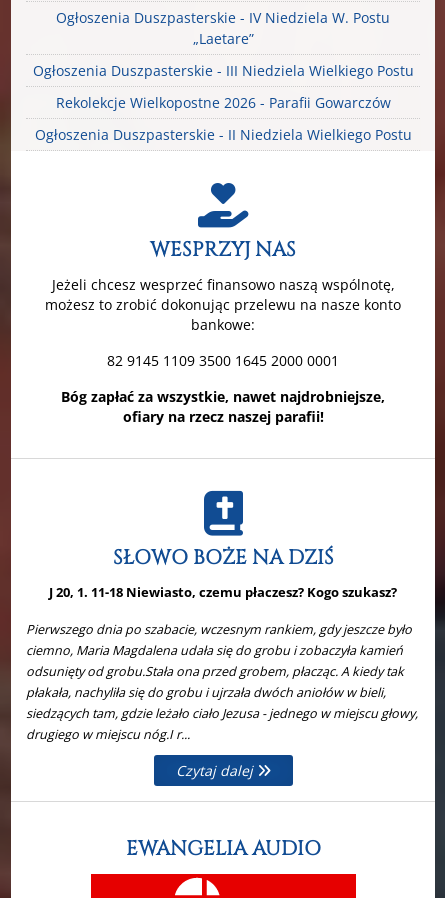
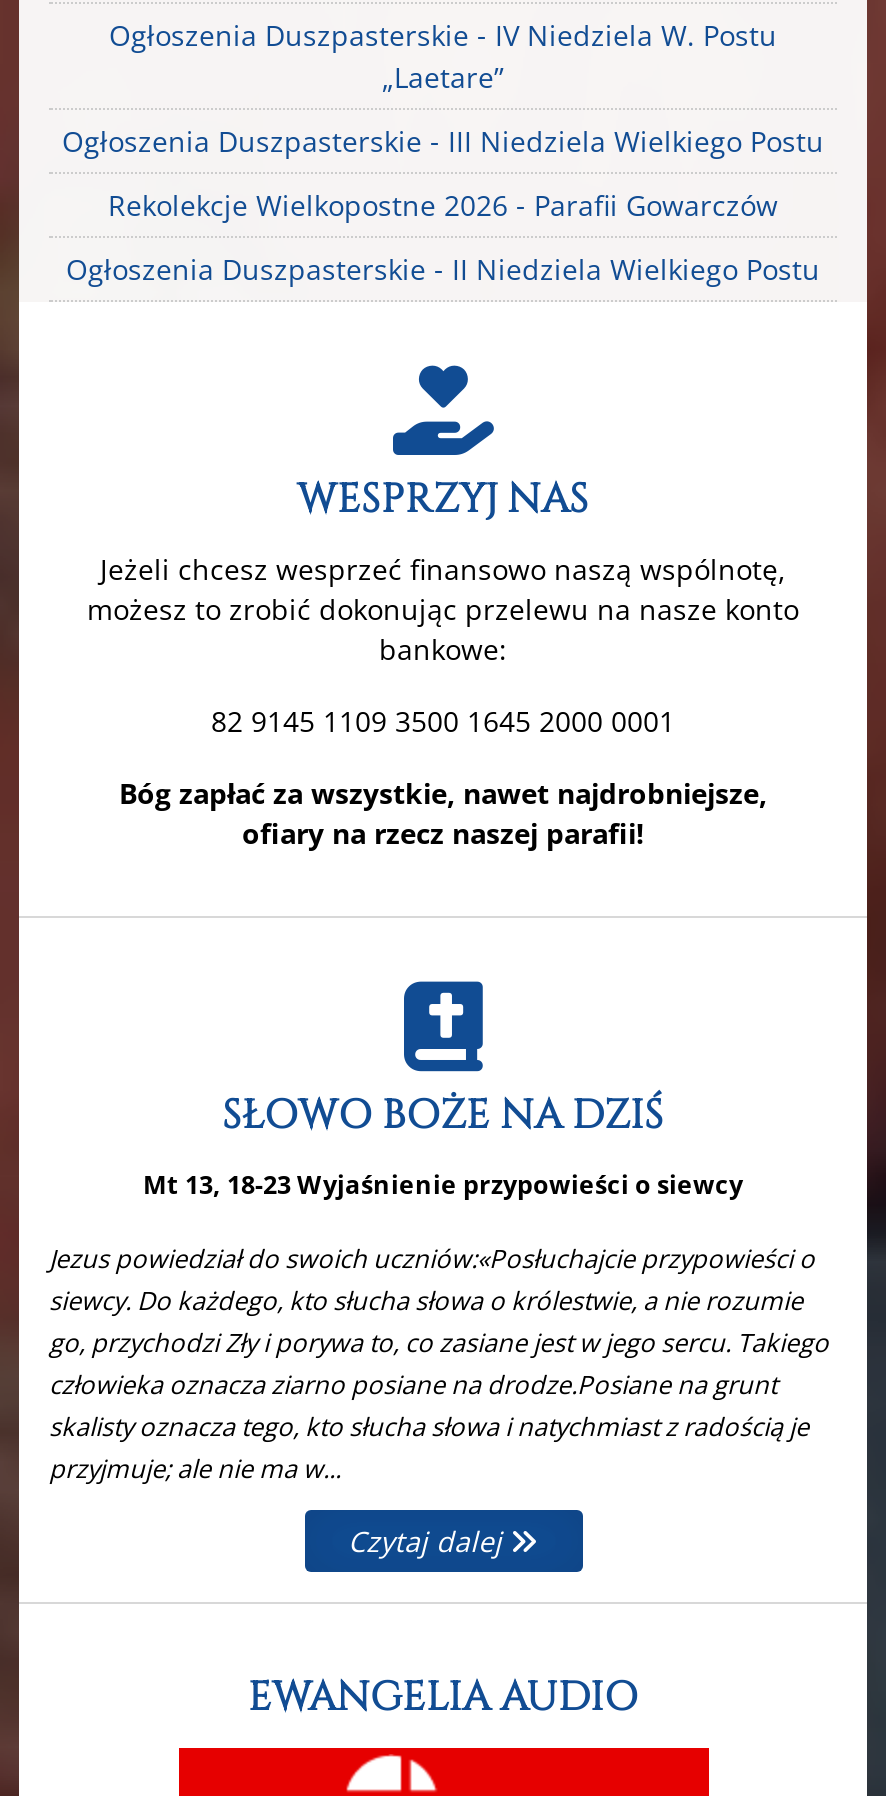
[49,584,397,601] J 20, 1. 11-18 Niewiasto, czemu płaczesz? Kogo szukasz? -> [143,1168,743,1202] Mt 13, 18-23 Wyjaśnienie przypowieści o siewcy
[26,621,418,743] Pierwszego dnia po szabacie, wczesnym rankiem, gdy jeszcze było | ciemno, Maria Magdalena udała się do grobu i zobaczyła kamień | odsunięty od grobu.Stała ona przed grobem, płacząc. A kiedy tak | płakała, nachyliła się do grobu i ujrzała dwóch aniołów w bieli, | siedzących tam, gdzie leżało ciało Jezusa - jednego w miejscu głowy, | drugiego w miejscu nóg.I r... -> [49,1242,829,1486] Jezus powiedział do swoich uczniów:«Posłuchajcie przypowieści o | siewcy. Do każdego, kto słucha słowa o królestwie, a nie rozumie | go, przychodzi Zły i porywa to, co zasiane jest w jego sercu. Takiego | człowieka oznacza ziarno posiane na drodze.Posiane na grunt | skalisty oznacza tego, kto słucha słowa i natychmiast z radością je | przyjmuje; ale nie ma w...

